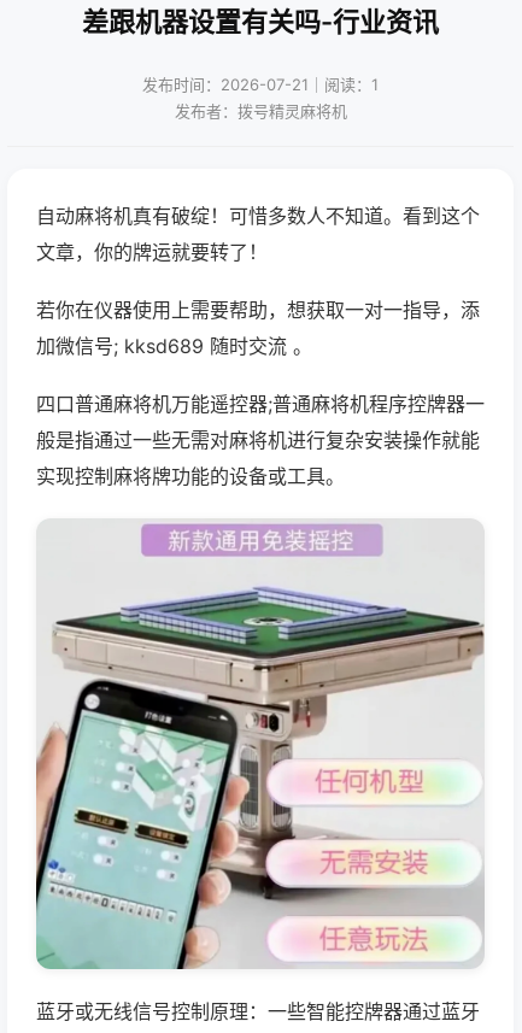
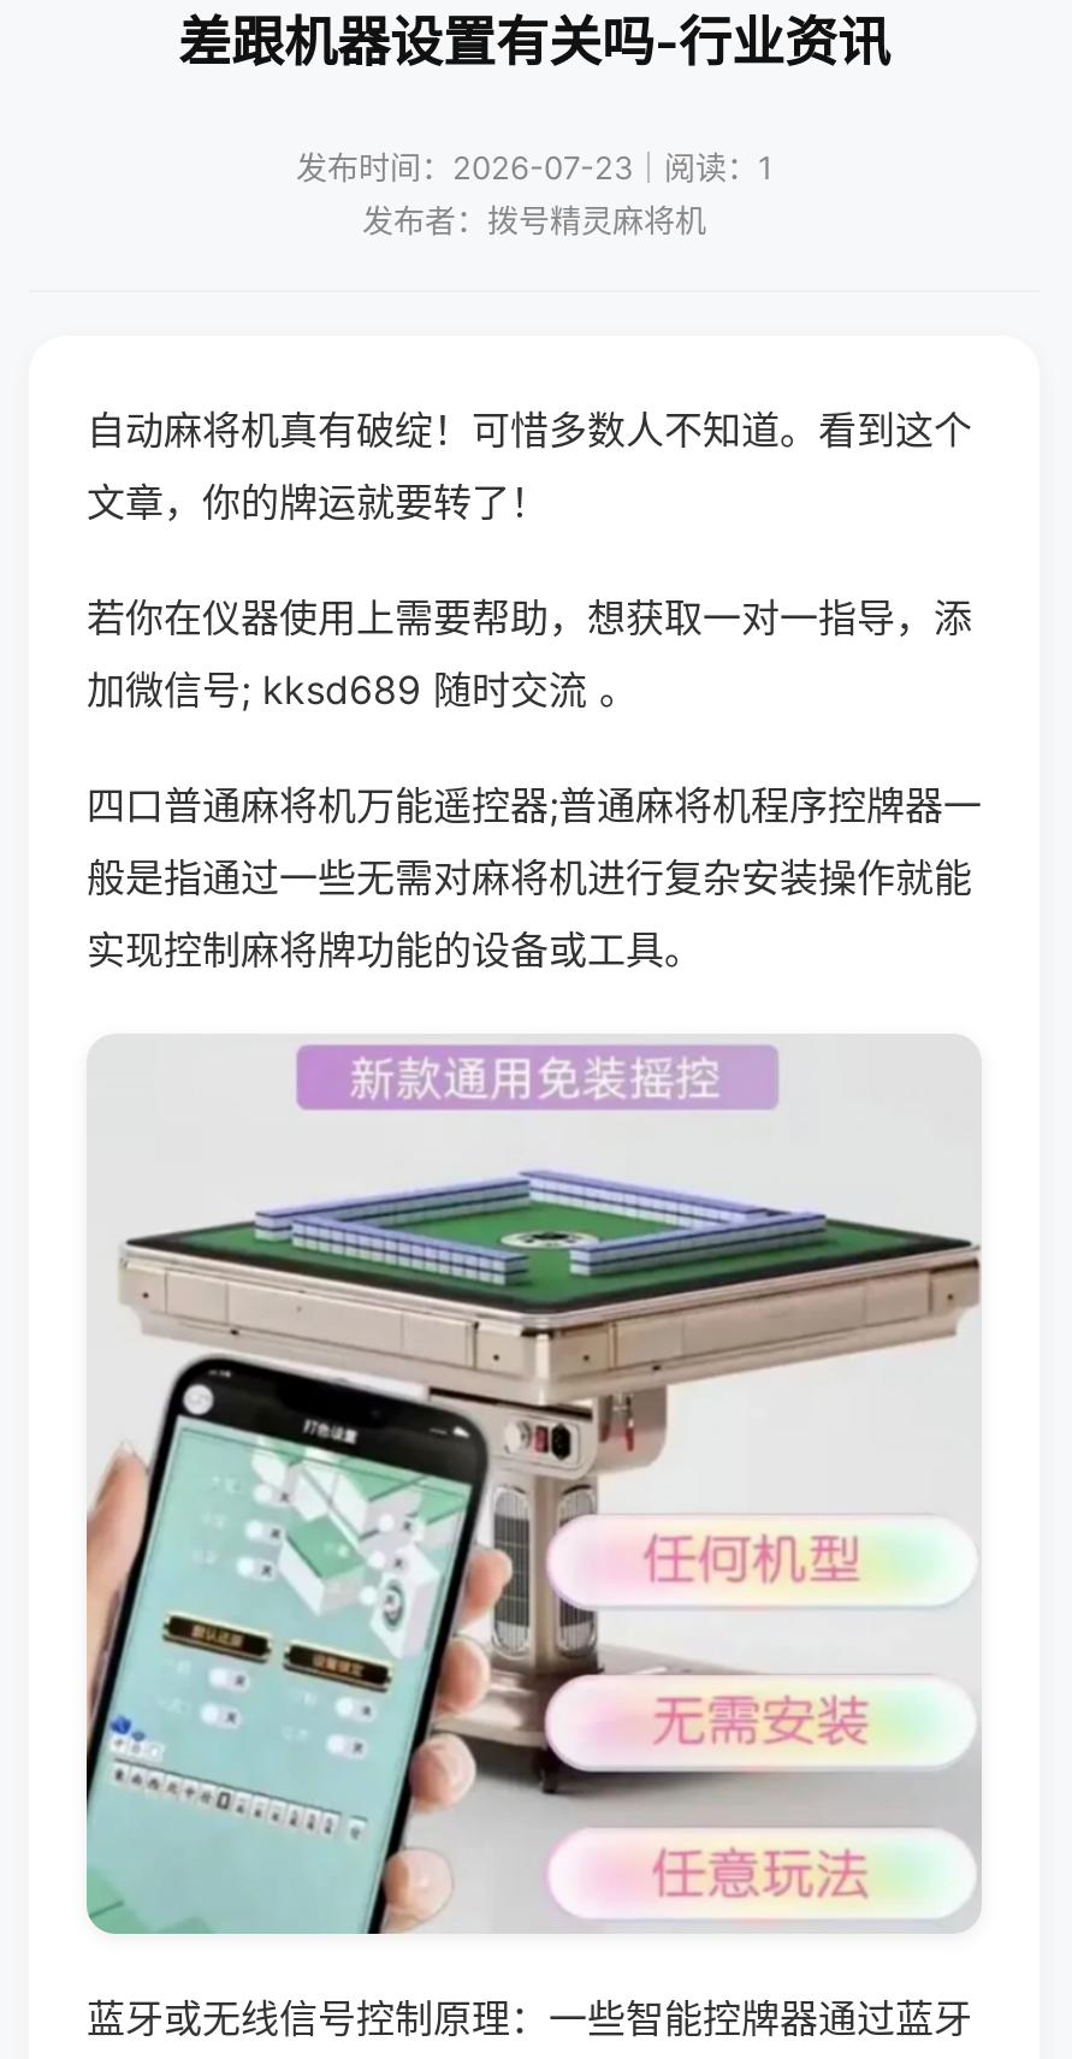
[142,75,379,94] 发布时间：2026-07-21｜阅读：1 -> [296,148,772,187] 发布时间：2026-07-23｜阅读：1

